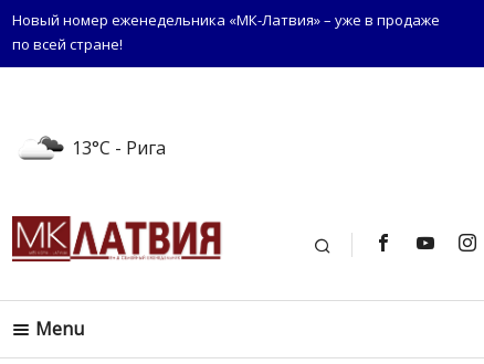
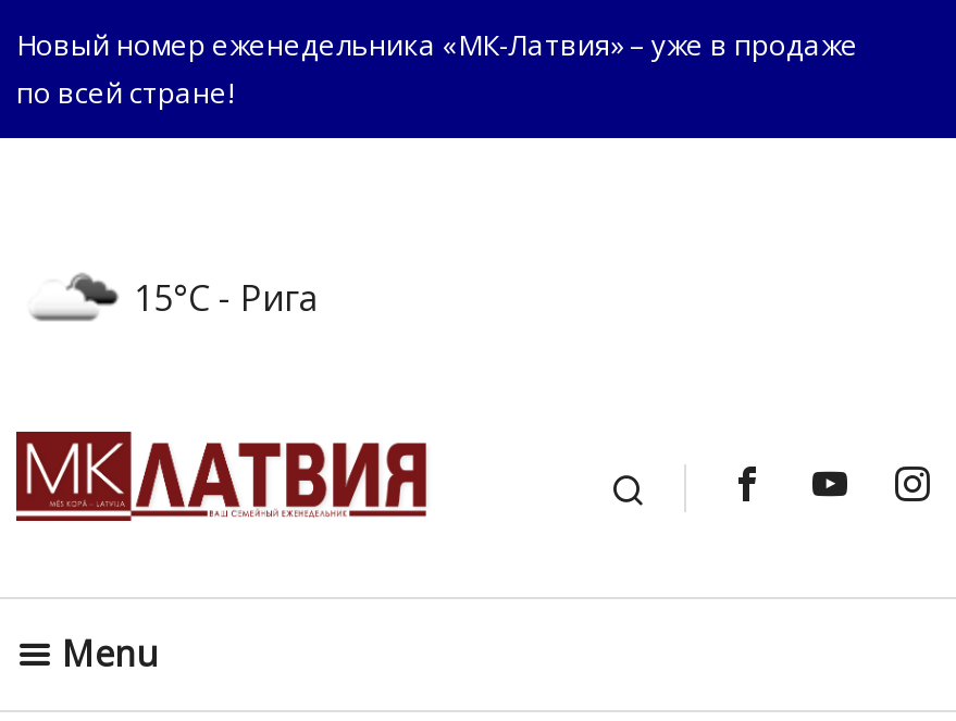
[67,136,166,160] 13°C - Рига -> [125,274,319,321] 15°C - Рига

